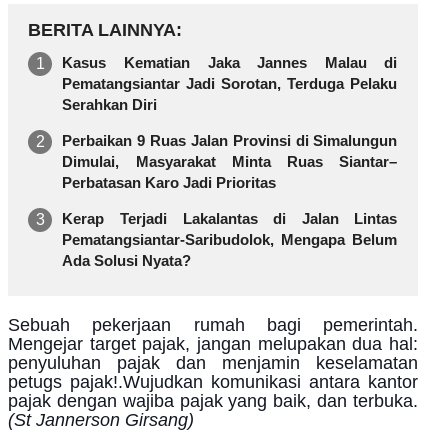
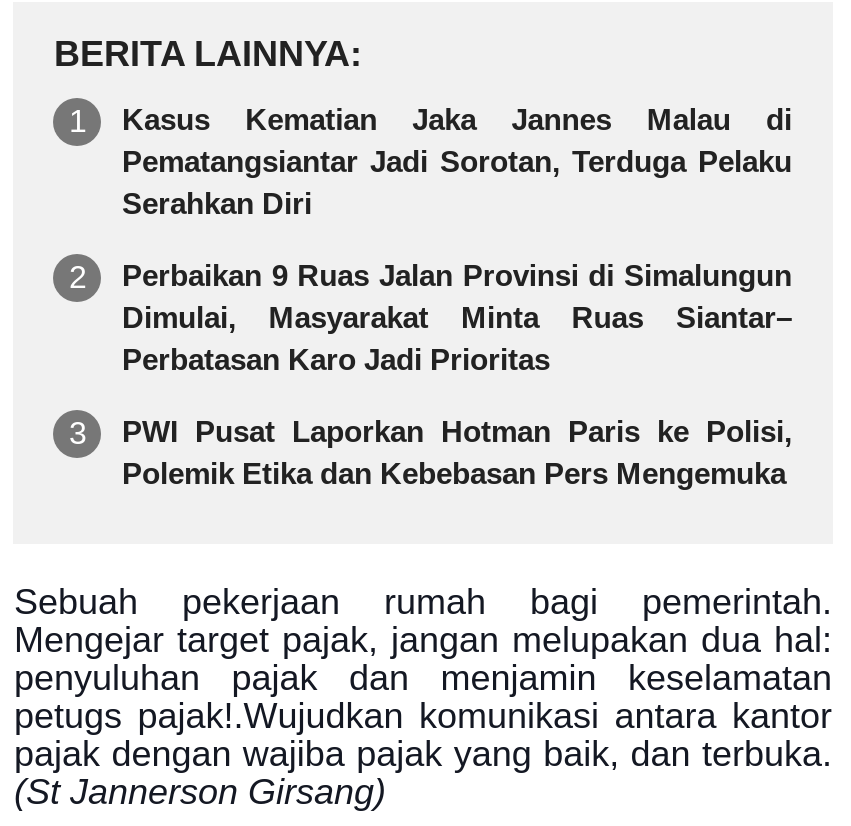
[62,210,397,269] Kerap Terjadi Lakalantas di Jalan Lintas | Pematangsiantar-Saribudolok, Mengapa Belum | Ada Solusi Nyata? -> [122,413,792,489] PWI Pusat Laporkan Hotman Paris ke Polisi, | Polemik Etika dan Kebebasan Pers Mengemuka

